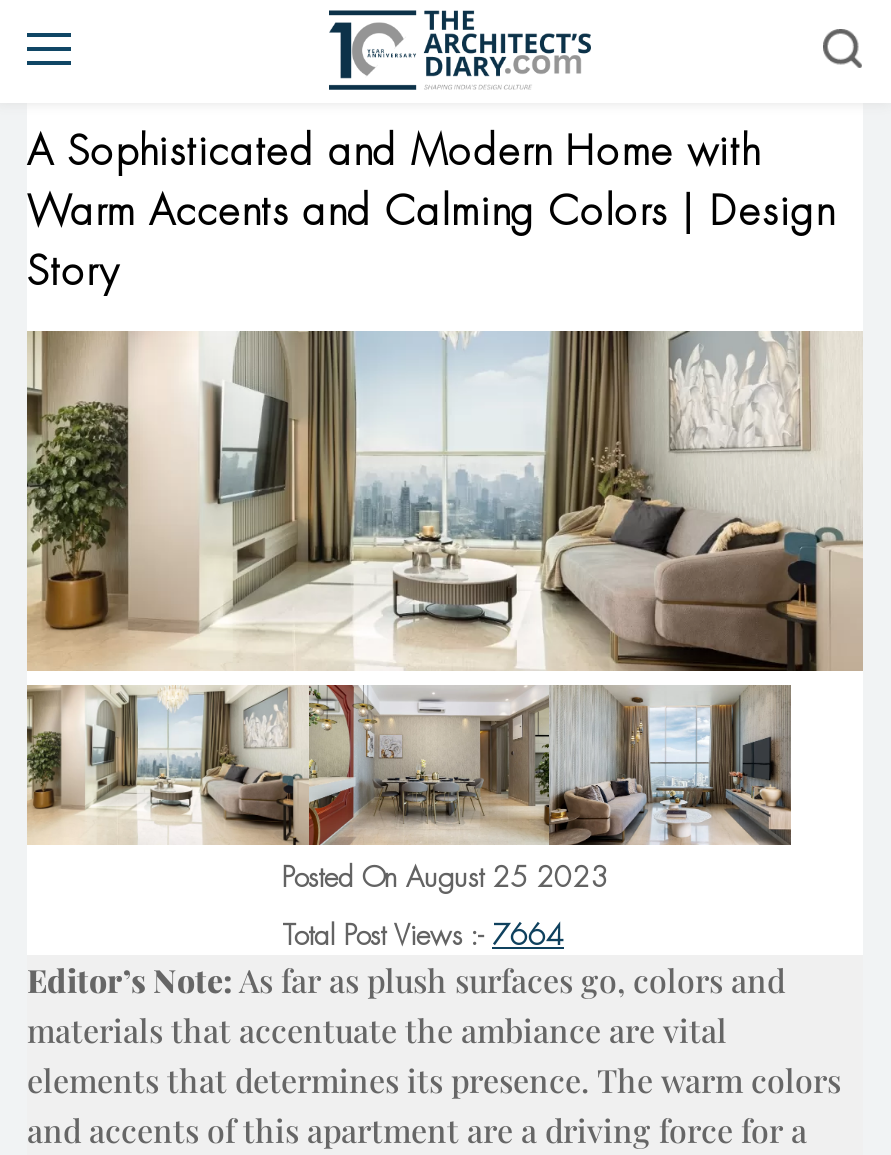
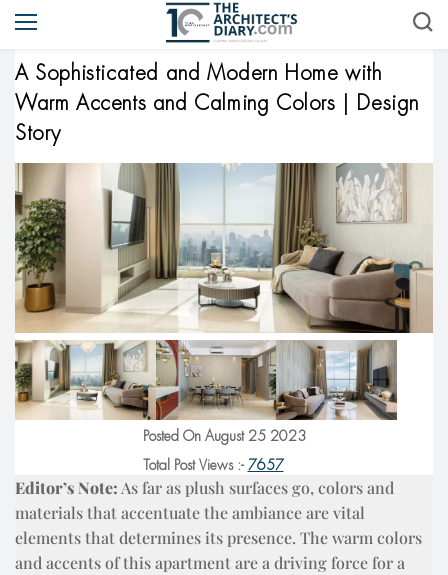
[282,917,564,953] Total Post Views :- 7664 -> [142,456,283,474] Total Post Views :- 7657

